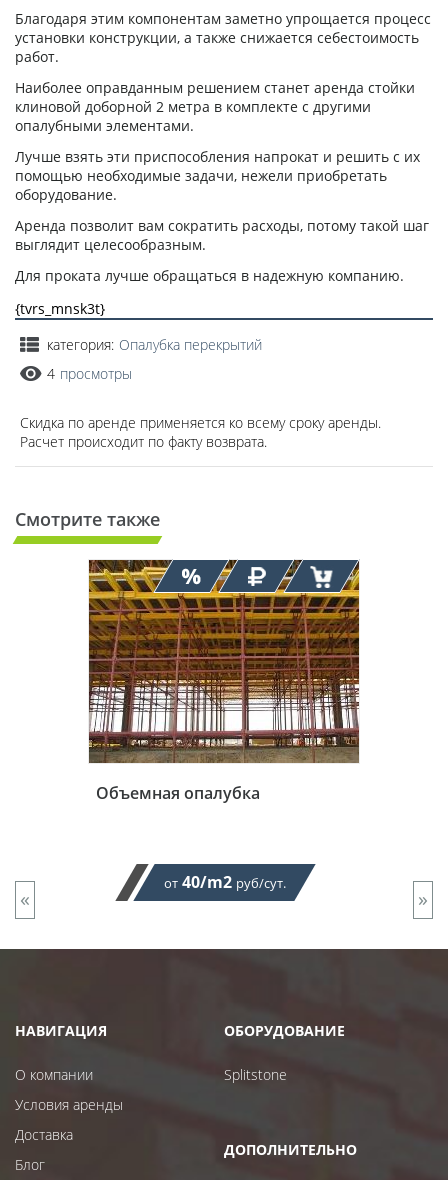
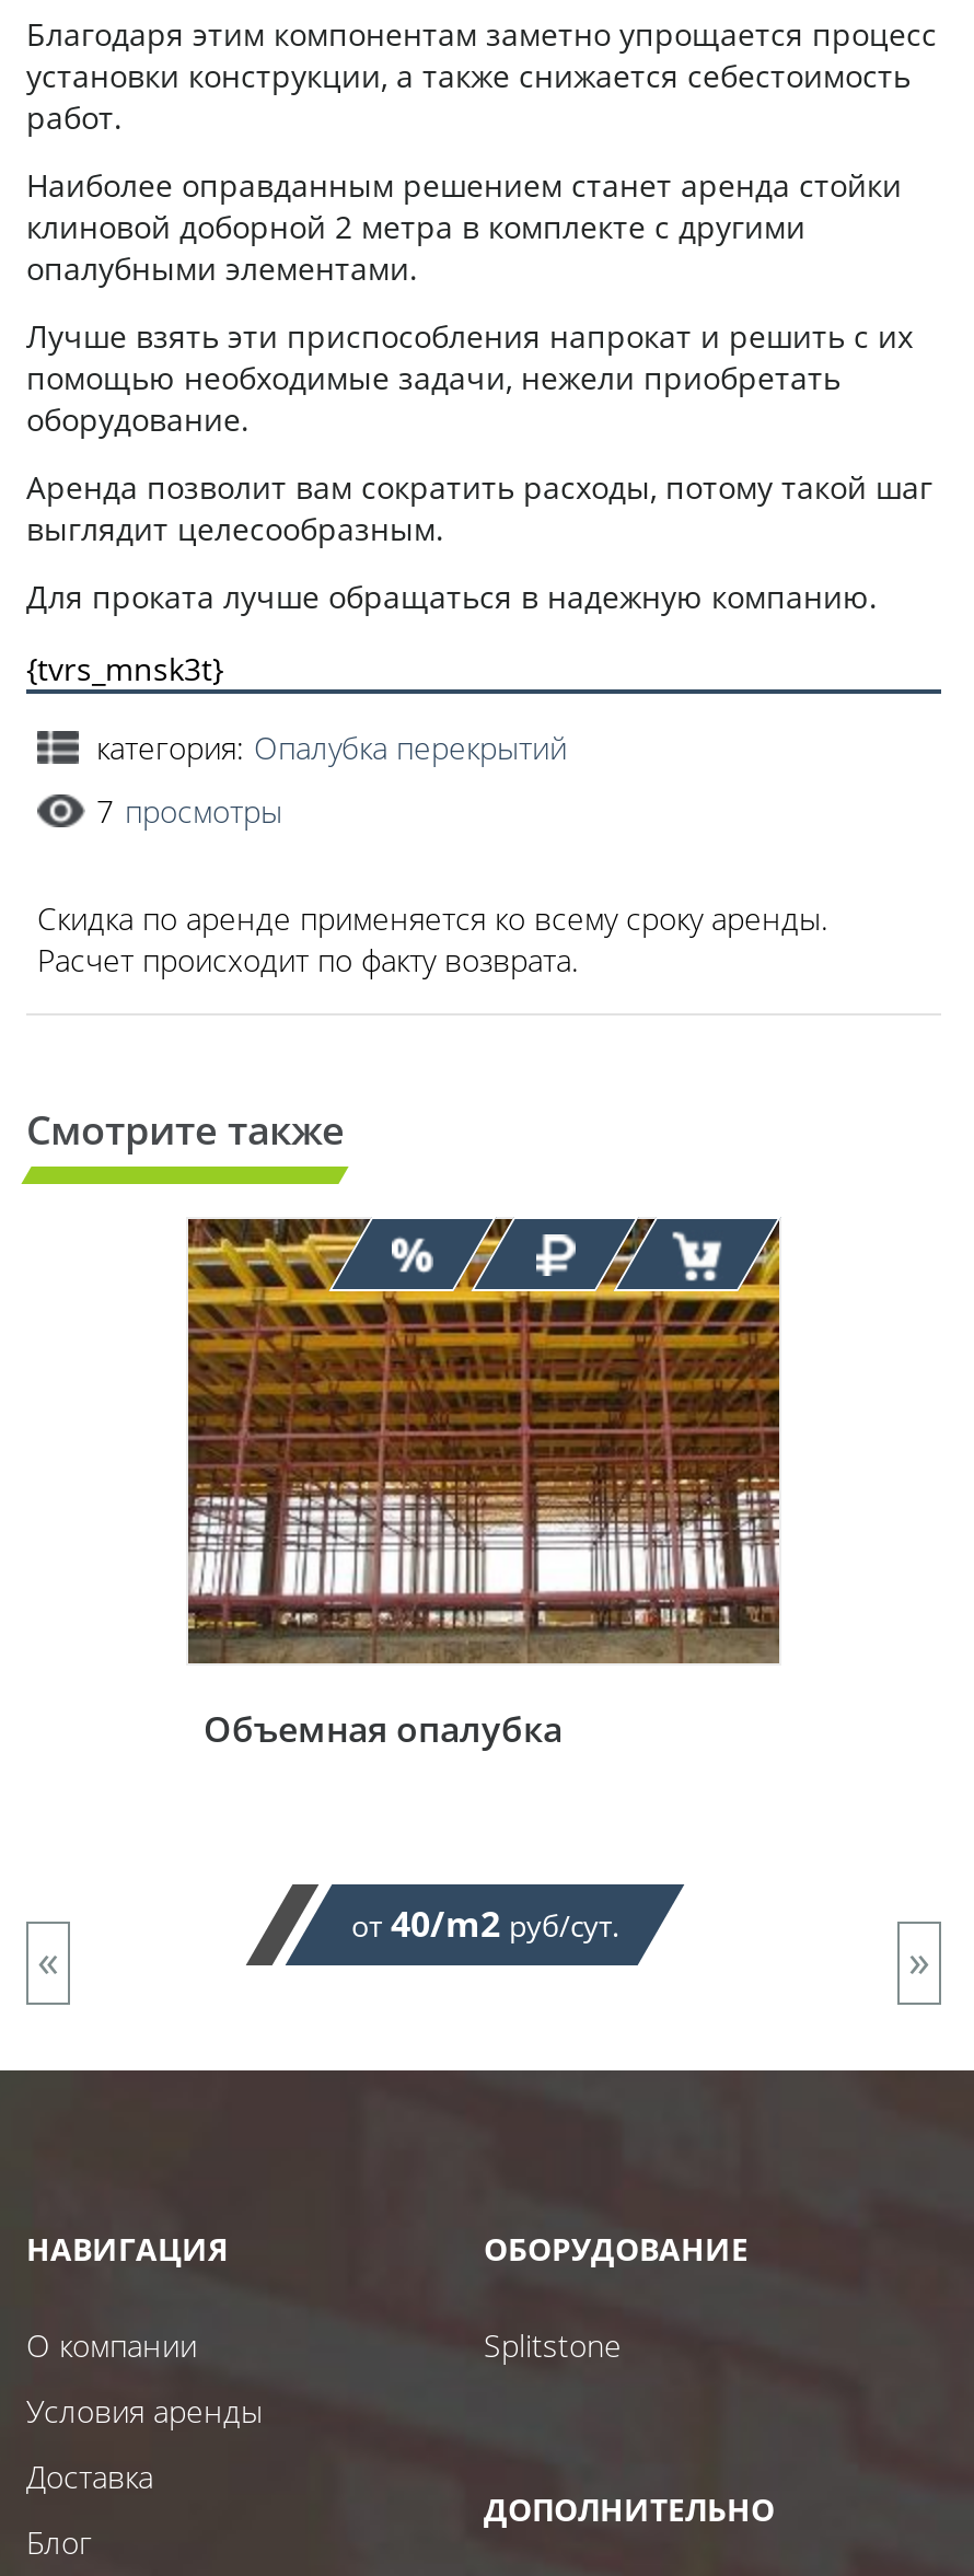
[47,364,132,383] 4 просмотры -> [96,789,282,831] 7 просмотры

